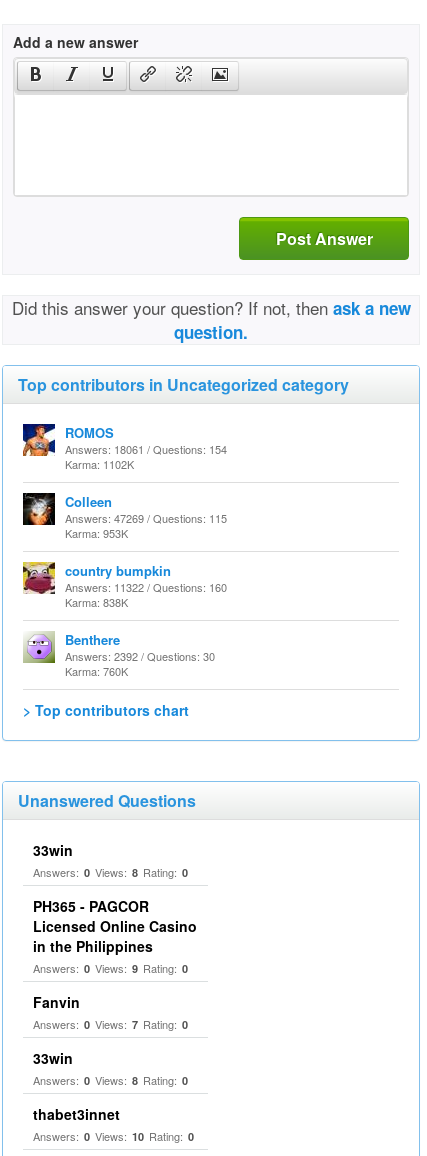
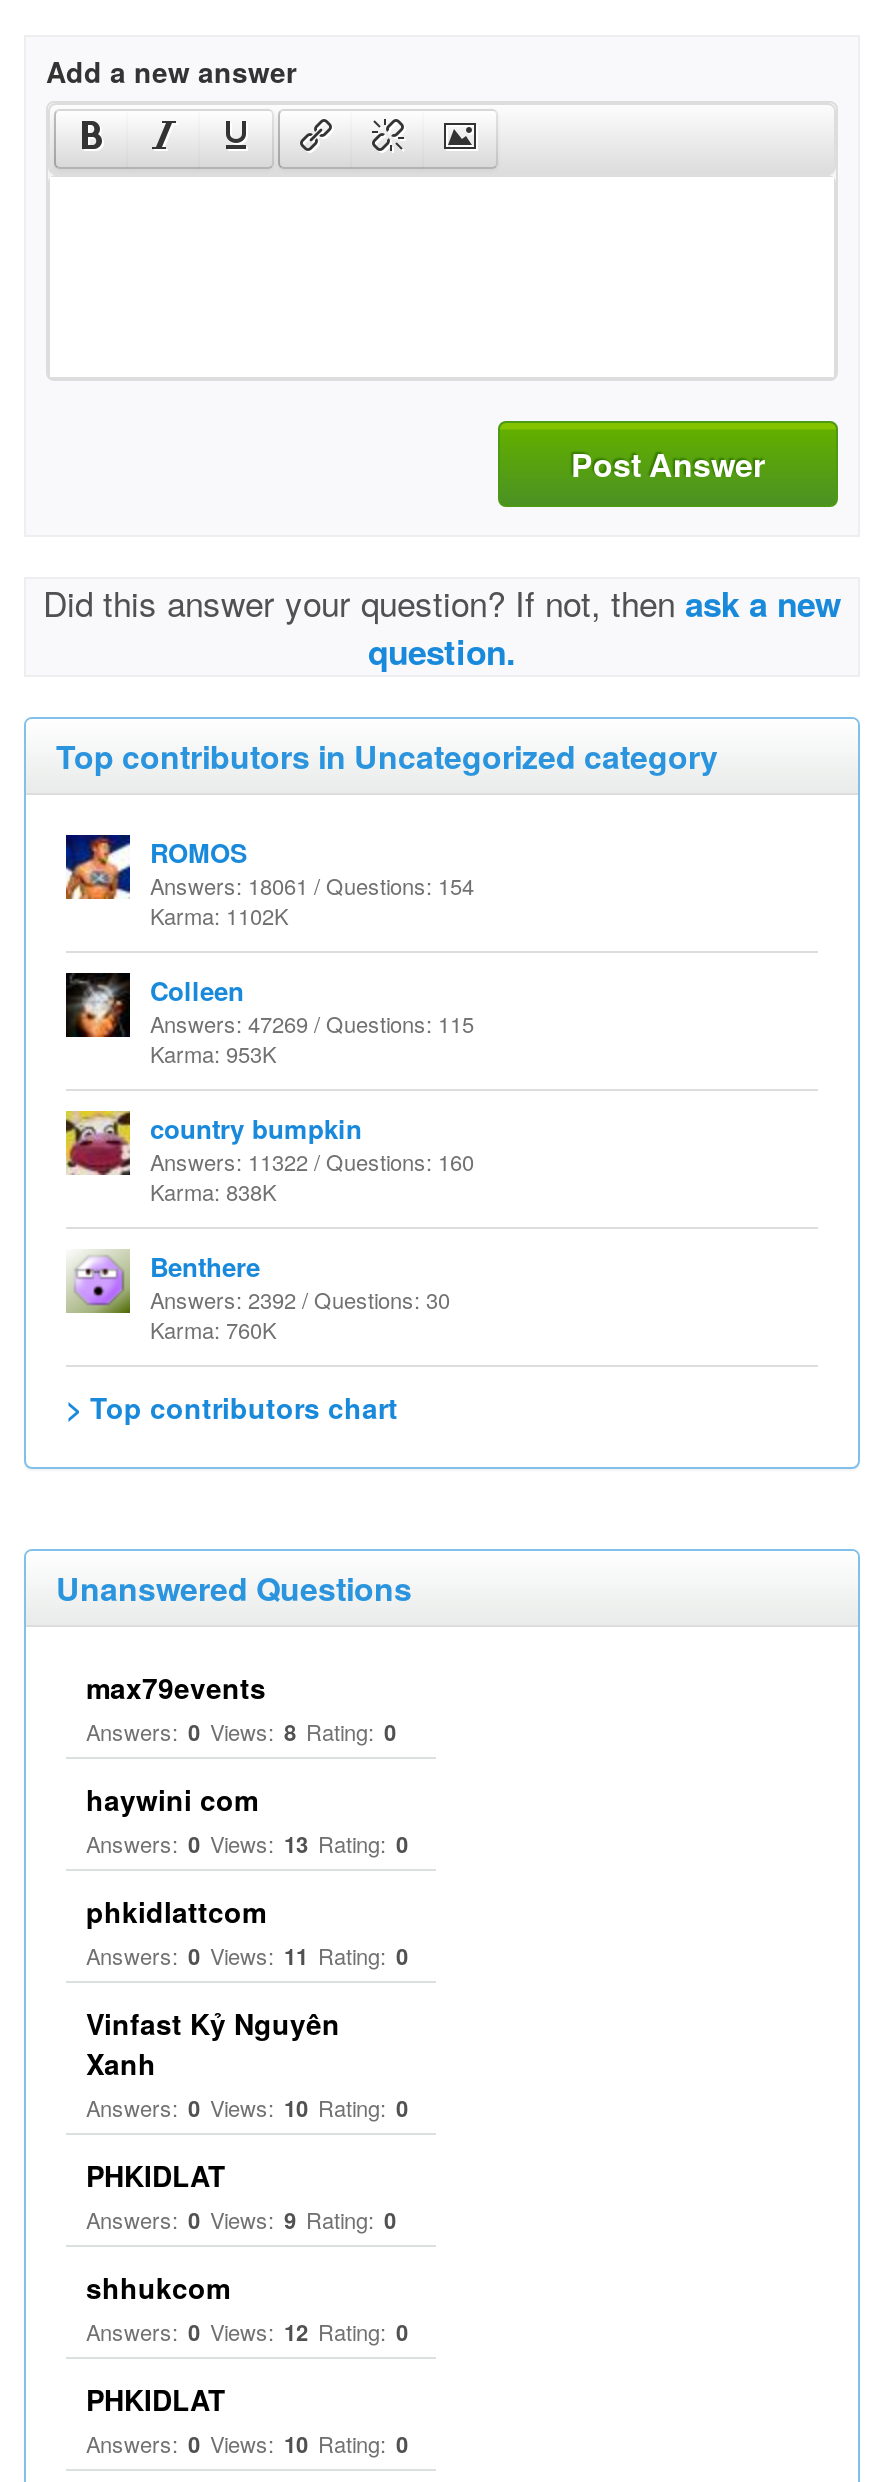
[33,840,73,860] 33win -> [86,1667,266,1707] max79events
[33,896,197,956] PH365 - PAGCOR | Licensed Online Casino | in the Philippines -> [86,1779,408,2195] haywini com | Answers: 0 Views: 13 Rating: 0 | phkidlattcom | Answers: 0 Views: 11 Rating: 0 | Vinfast Kỷ Nguyên | Xanh | Answers: 0 Views: 10 Rating: 0 | PHKIDLAT
moved [33,960,188,976] -> [86,2203,396,2235]: Answers: 0 Views: 9 Rating: 0
[33,992,188,1124] Fanvin | Answers: 0 Views: 7 Rating: 0 | 33win | Answers: 0 Views: 8 Rating: 0 | thabet3innet -> [86,2267,408,2419] shhukcom | Answers: 0 Views: 12 Rating: 0 | PHKIDLAT

